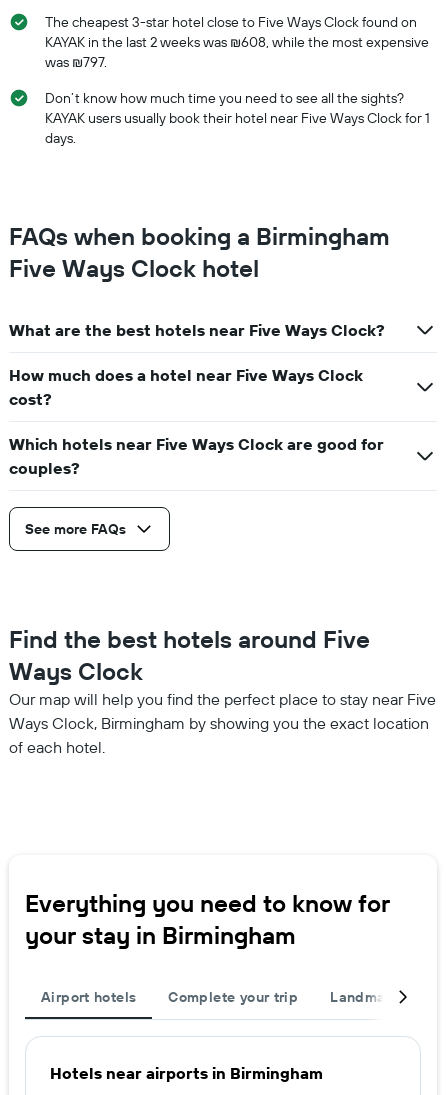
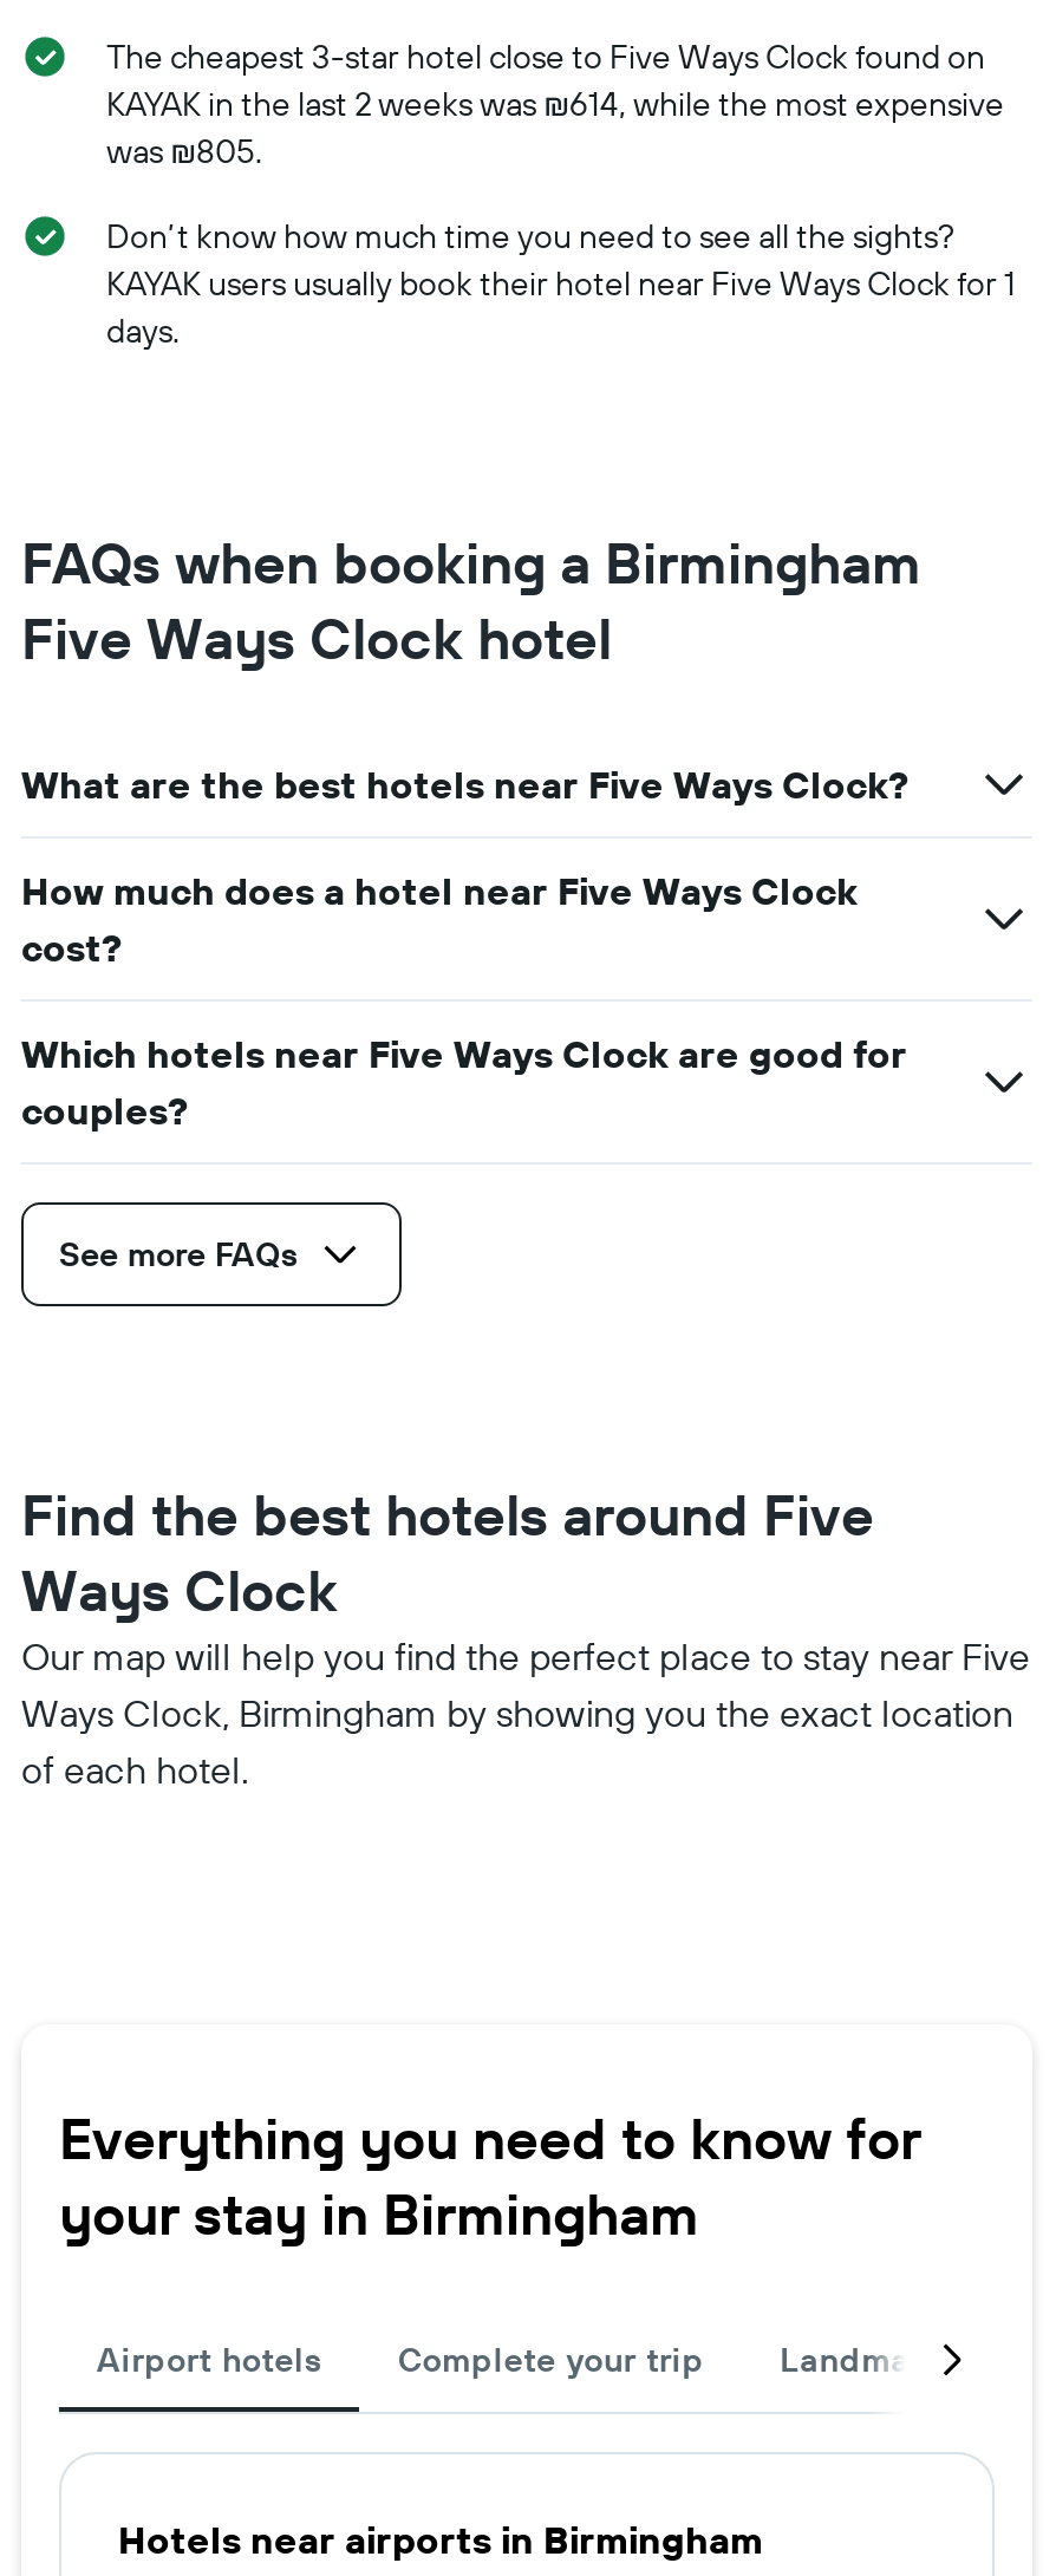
[45,33,429,51] KAYAK in the last 2 weeks was ₪608, while the most expensive -> [106,83,1004,125] KAYAK in the last 2 weeks was ₪614, while the most expensive
[45,53,107,71] was ₪797. -> [106,130,262,172] was ₪805.

